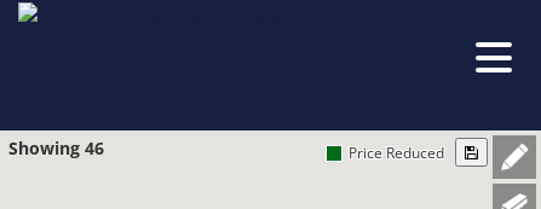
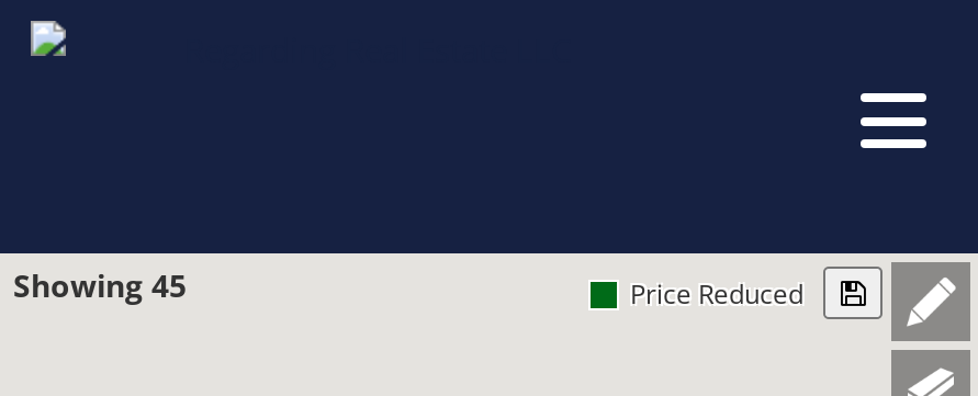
[8,137,104,159] Showing 46 -> [13,264,187,306] Showing 45

